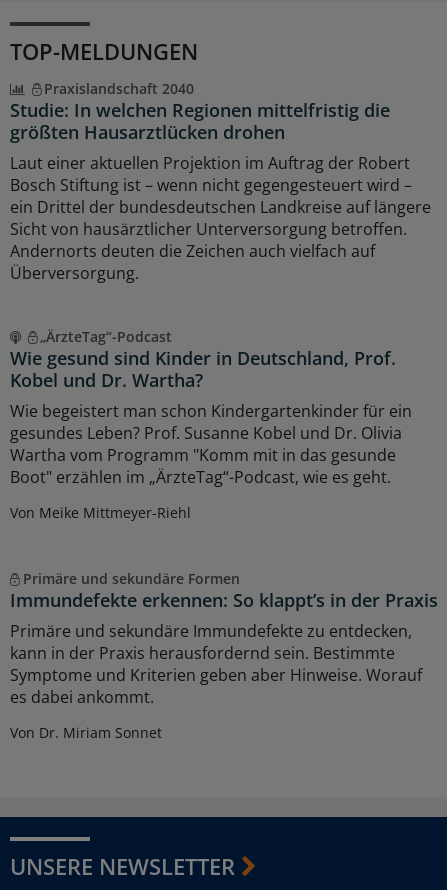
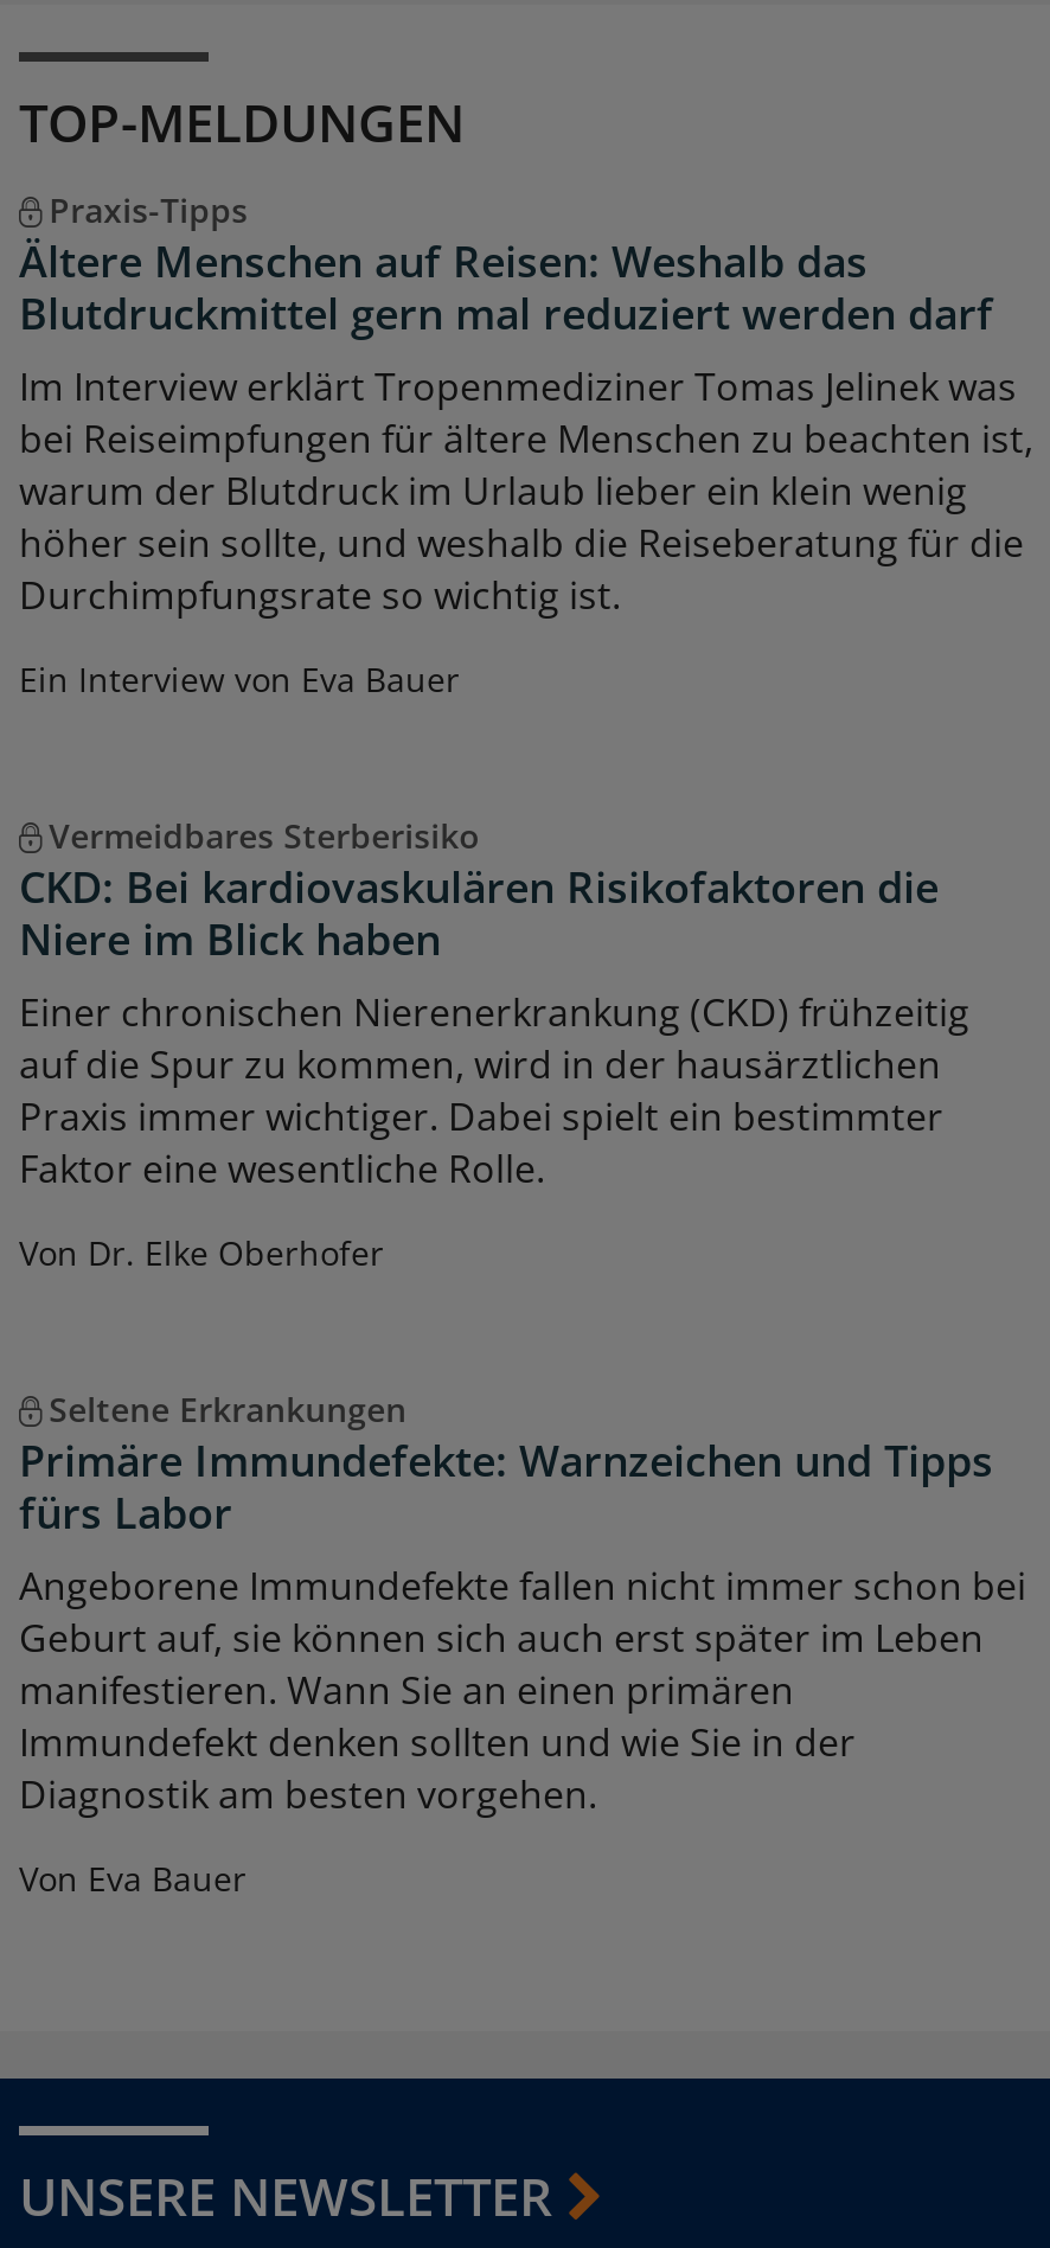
[10,79,438,742] Praxislandschaft 2040 | Studie: In welchen Regionen mittelfristig die | größten Hausarztlücken drohen | Laut einer aktuellen Projektion im Auftrag der Robert | Bosch Stiftung ist – wenn nicht gegengesteuert wird – | ein Drittel der bundesdeutschen Landkreise auf längere | Sicht von hausärztlicher Unterversorgung betroffen. | Andernorts deuten die Zeichen auch vielfach auf | Überversorgung. | „ÄrzteTag“-Podcast | Wie gesund sind Kinder in Deutschland, Prof. | Kobel und Dr. Wartha? | Wie begeistert man schon Kindergartenkinder für ein | gesundes Leben? Prof. Susanne Kobel und Dr. Olivia | Wartha vom Programm "Komm mit in das gesunde | Boot" erzählen im „ÄrzteTag“-Podcast, wie es geht. | Von Meike Mittmeyer-Riehl | Primäre und sekundäre Formen | Immundefekte erkennen: So klappt’s in der Praxis | Primäre und sekundäre Immundefekte zu entdecken, | kann in der Praxis herausfordernd sein. Bestimmte | Symptome und Kriterien geben aber Hinweise. Worauf | es dabei ankommt. | Von Dr. Miriam Sonnet -> [19,187,1033,1900] Praxis-Tipps | Ältere Menschen auf Reisen: Weshalb das | Blutdruckmittel gern mal reduziert werden darf | Im Interview erklärt Tropenmediziner Tomas Jelinek was | bei Reiseimpfungen für ältere Menschen zu beachten ist, | warum der Blutdruck im Urlaub lieber ein klein wenig | höher sein sollte, und weshalb die Reiseberatung für die | Durchimpfungsrate so wichtig ist. | Ein Interview von Eva Bauer | Vermeidbares Sterberisiko | CKD: Bei kardiovaskulären Risikofaktoren die | Niere im Blick haben | Einer chronischen Nierenerkrankung (CKD) frühzeitig | auf die Spur zu kommen, wird in der hausärztlichen | Praxis immer wichtiger. Dabei spielt ein bestimmter | Faktor eine wesentliche Rolle. | Von Dr. Elke Oberhofer | Seltene Erkrankungen | Primäre Immundefekte: Warnzeichen und Tipps | fürs Labor | Angeborene Immundefekte fallen nicht immer schon bei | Geburt auf, sie können sich auch erst später im Leben | manifestieren. Wann Sie an einen primären | Immundefekt denken sollten und wie Sie in der | Diagnostik am besten vorgehen. | Von Eva Bauer

